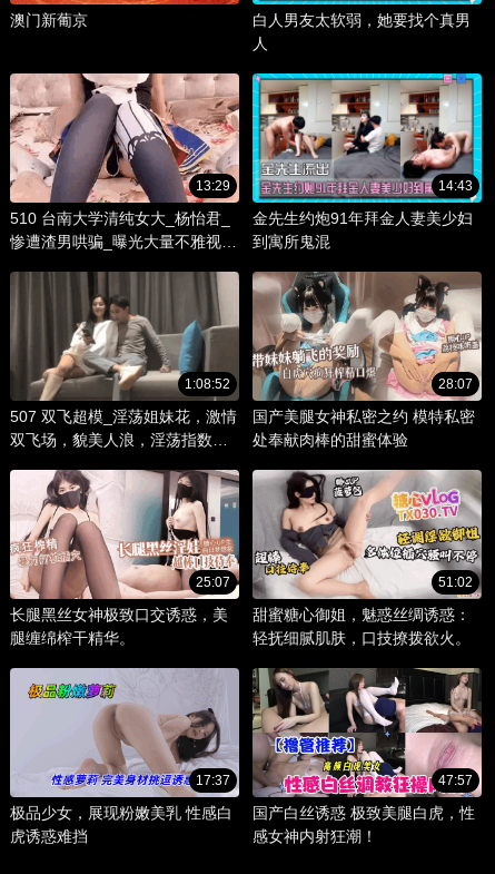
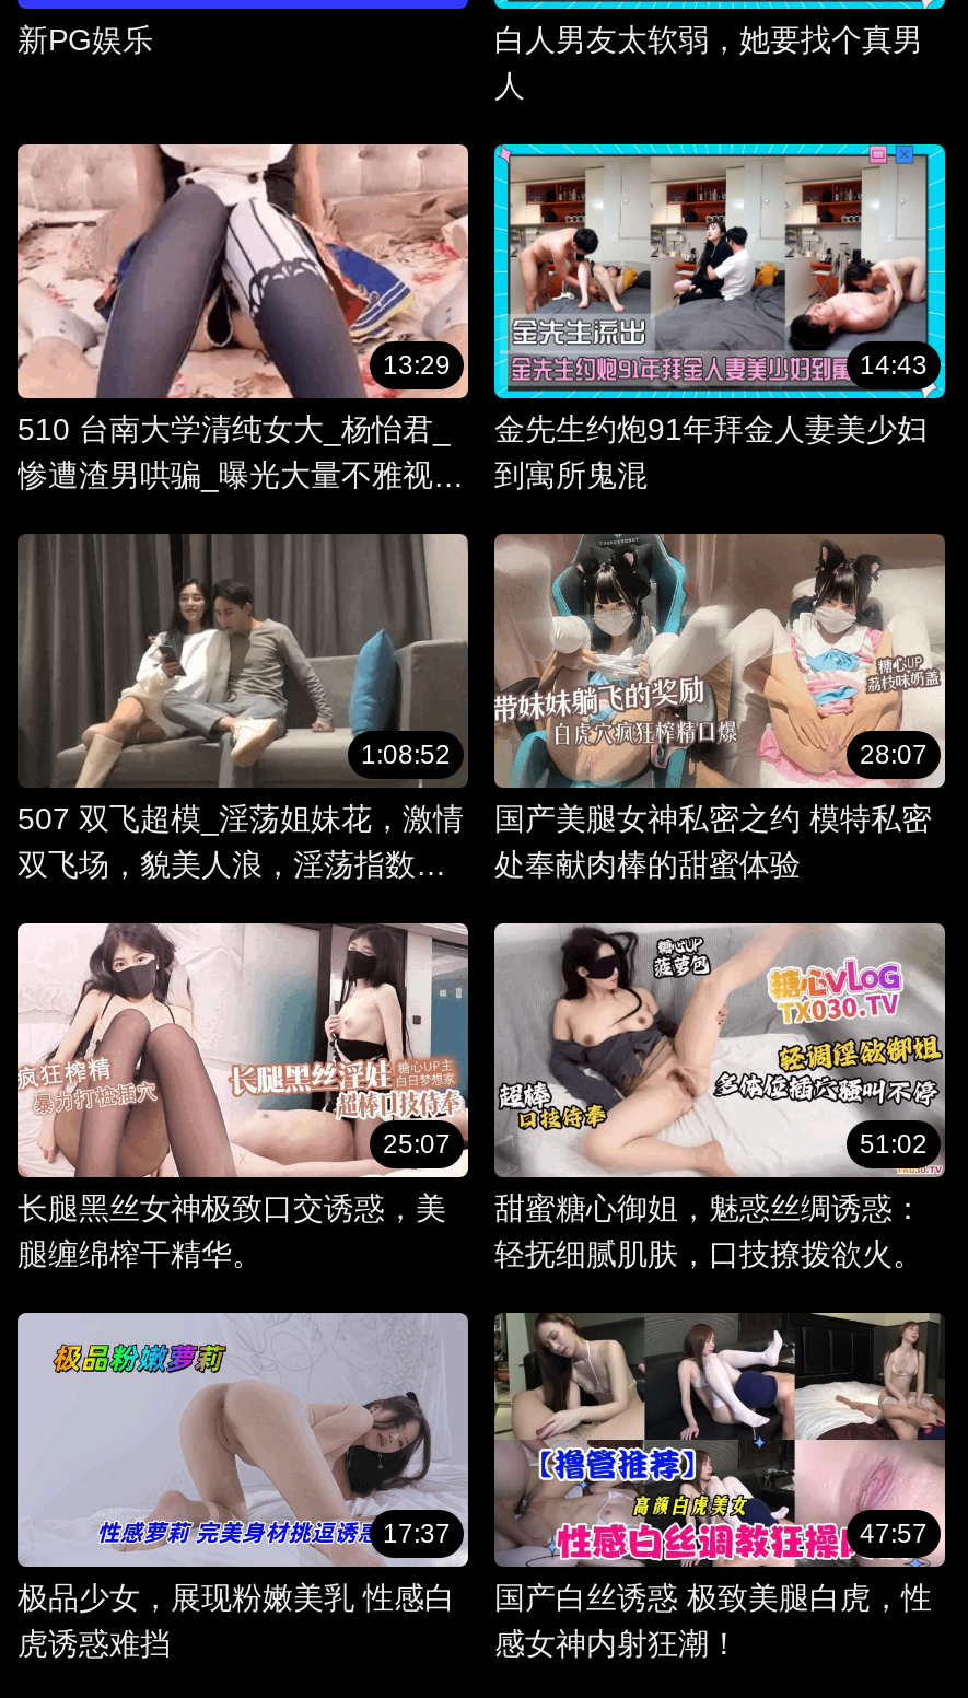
[10,12,88,29] 澳门新葡京 -> [18,23,153,58] 新PG娱乐

